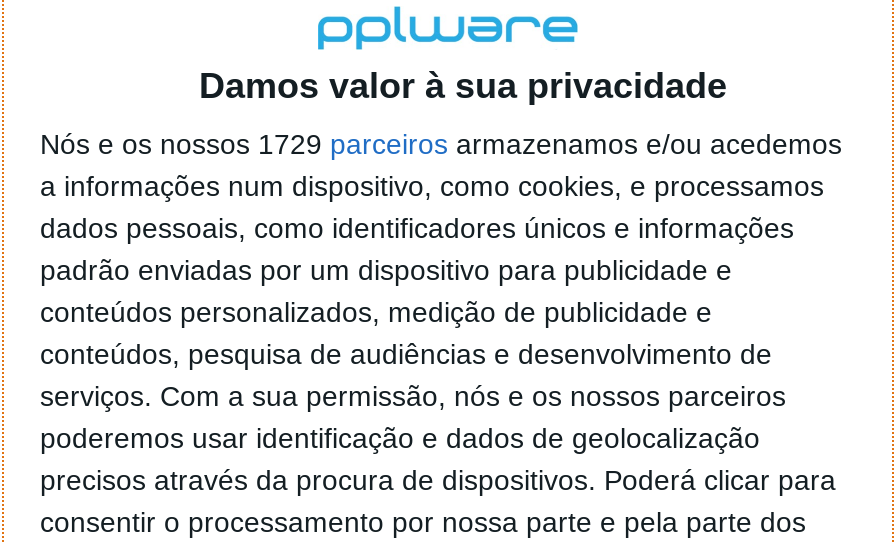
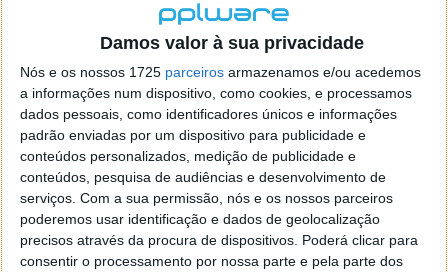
[40,128,842,160] Nós e os nossos 1729 parceiros armazenamos e/ou acedemos -> [20,64,421,80] Nós e os nossos 1725 parceiros armazenamos e/ou acedemos

